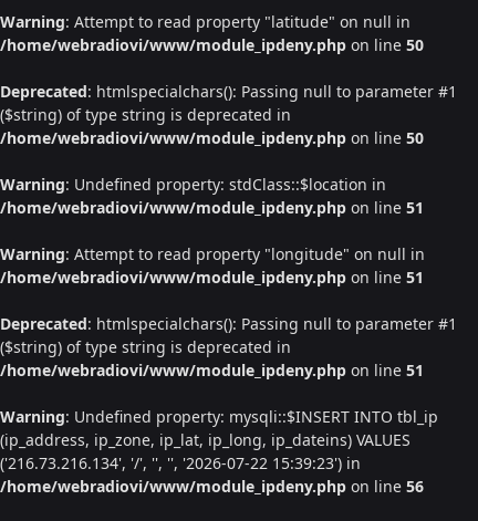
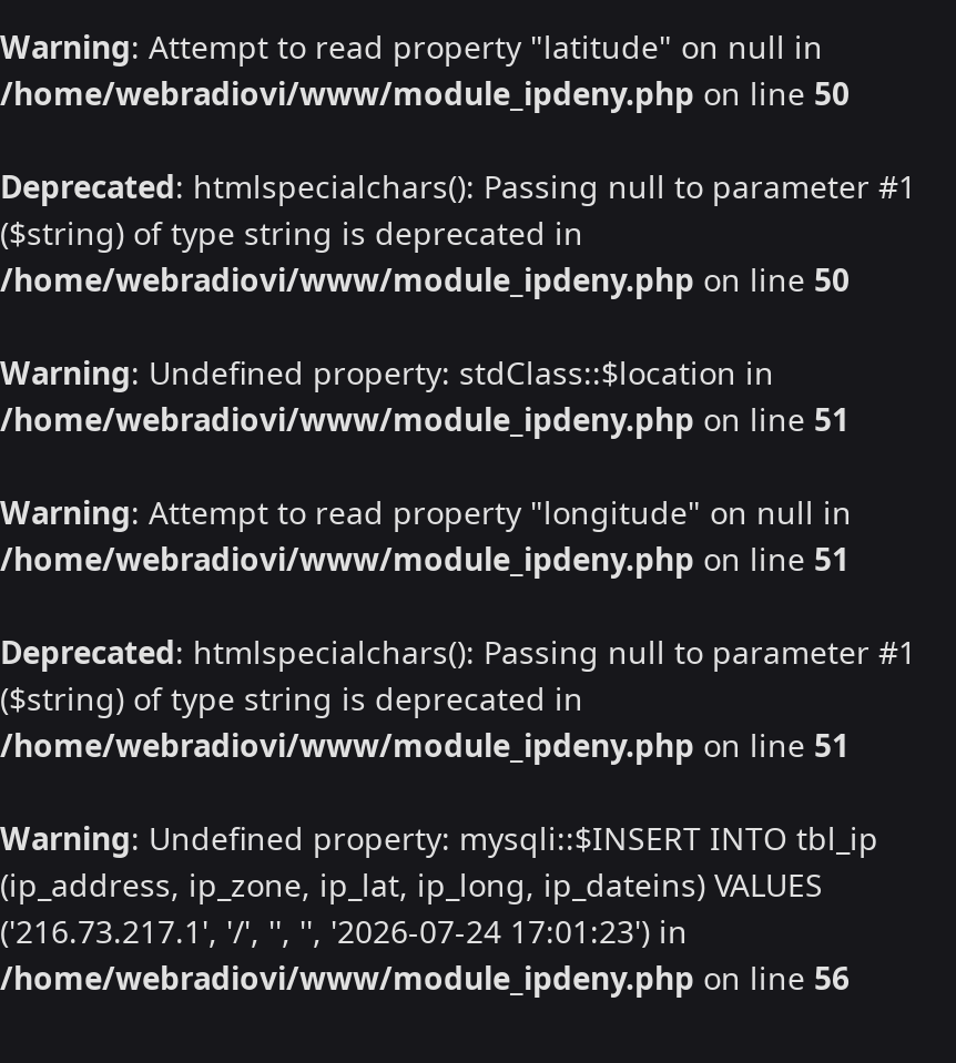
[0,452,361,473] ('216.73.216.134', '/', '', '', '2026-07-22 15:39:23') in -> [0,910,688,952] ('216.73.217.1', '/', '', '', '2026-07-24 17:01:23') in

